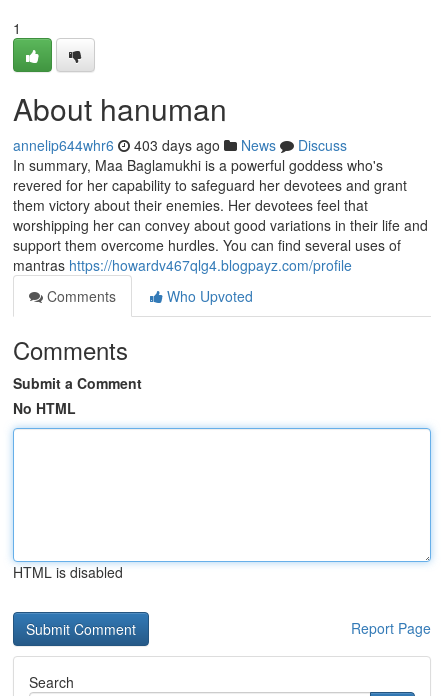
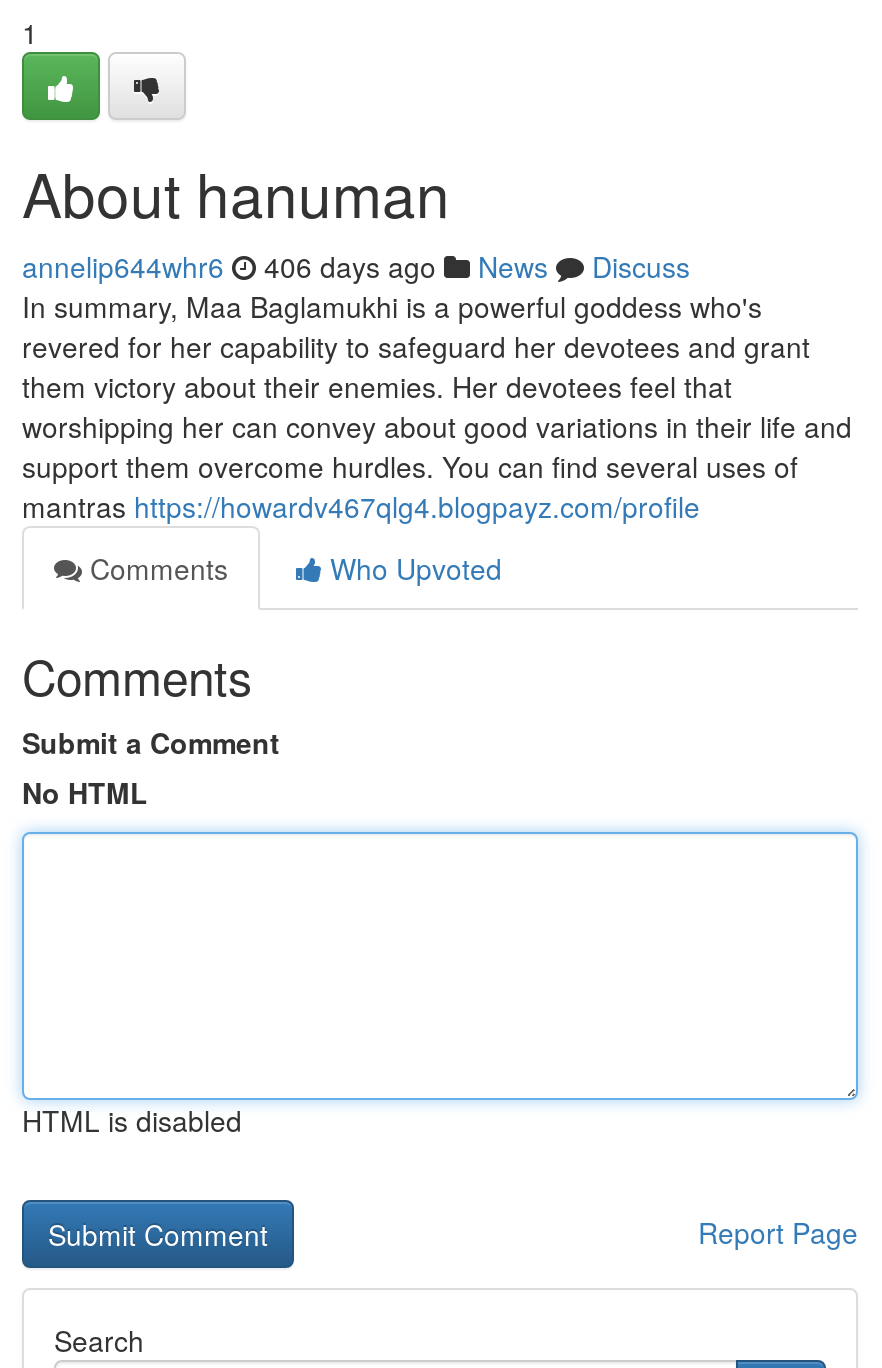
[13,135,347,155] annelip644whr6 403 days ago News Discuss -> [22,246,690,286] annelip644whr6 406 days ago News Discuss

